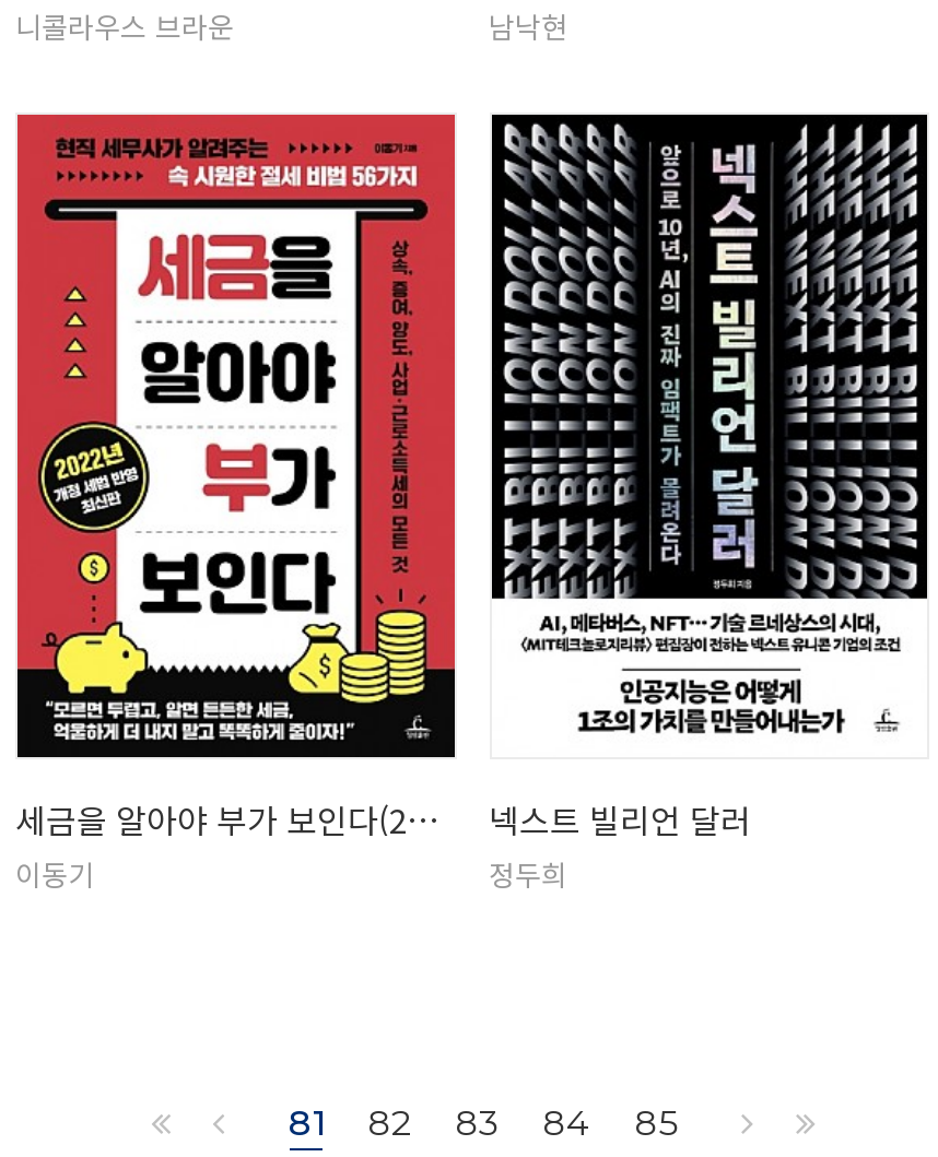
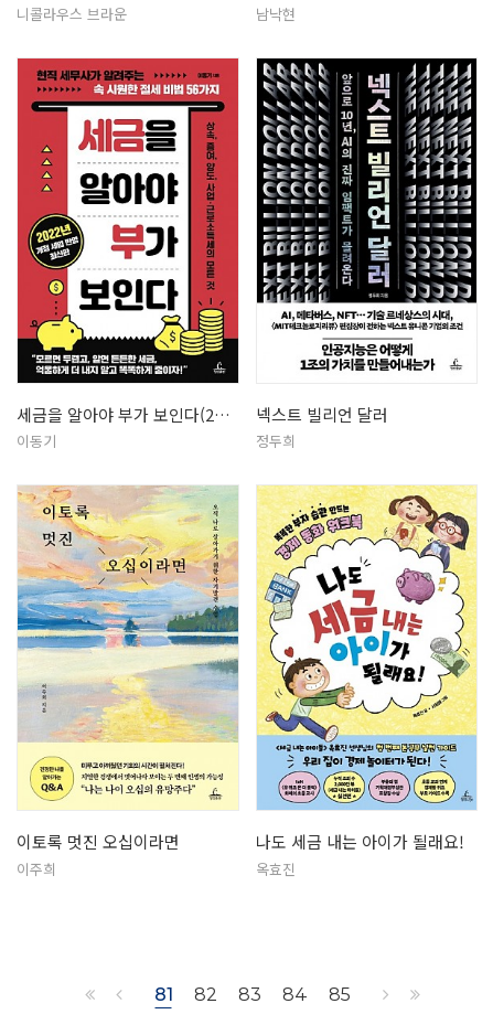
none -> [17,485,239,879] [image] | 이토록 멋진 오십이라면 | 이주희
none -> [255,484,476,879] [image] | 나도 세금 내는 아이가 될래요! | 옥효진

